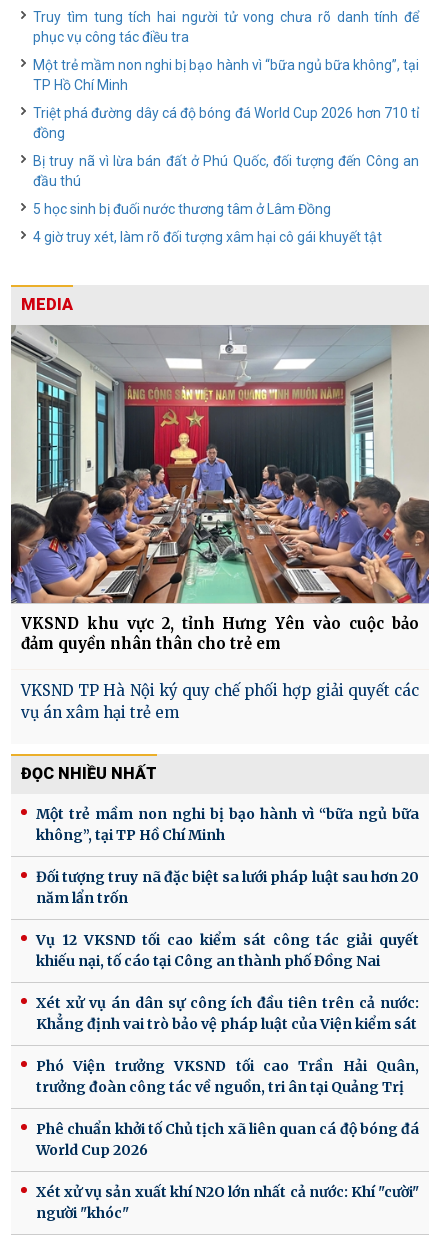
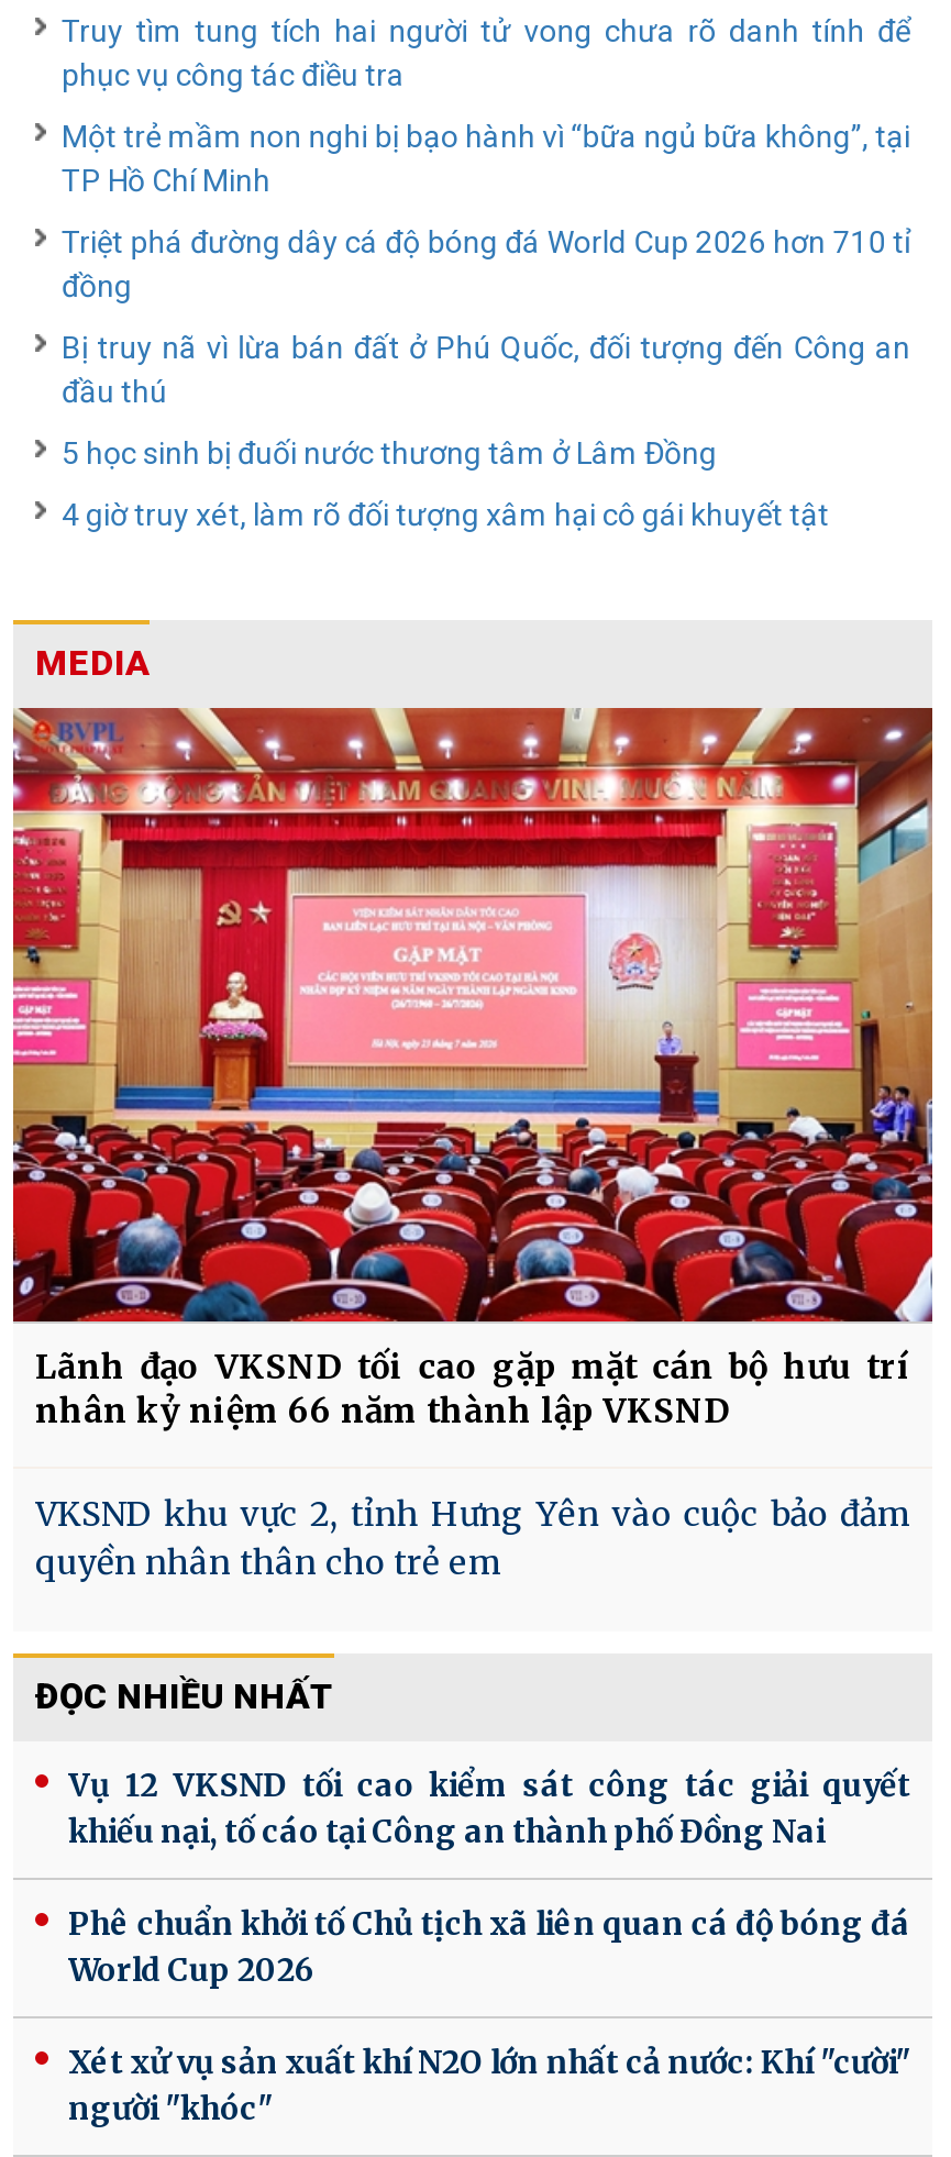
[10,324,430,653] [image] | VKSND khu vực 2, tỉnh Hưng Yên vào cuộc bảo | đảm quyền nhân thân cho trẻ em -> [11,706,935,1432] [image] | Lãnh đạo VKSND tối cao gặp mặt cán bộ hưu trí | nhân kỷ niệm 66 năm thành lập VKSND
[21,681,419,722] VKSND TP Hà Nội ký quy chế phối hợp giải quyết các | vụ án xâm hại trẻ em -> [35,1493,910,1584] VKSND khu vực 2, tỉnh Hưng Yên vào cuộc bảo đảm | quyền nhân thân cho trẻ em
[36,805,419,907] Một trẻ mầm non nghi bị bạo hành vì “bữa ngủ bữa | không”, tại TP Hồ Chí Minh | Đối tượng truy nã đặc biệt sa lưới pháp luật sau hơn 20 | năm lẩn trốn -> none
[36,994,419,1096] Xét xử vụ án dân sự công ích đầu tiên trên cả nước: | Khẳng định vai trò bảo vệ pháp luật của Viện kiểm sát | Phó Viện trưởng VKSND tối cao Trần Hải Quân, | trưởng đoàn công tác về nguồn, tri ân tại Quảng Trị -> none

